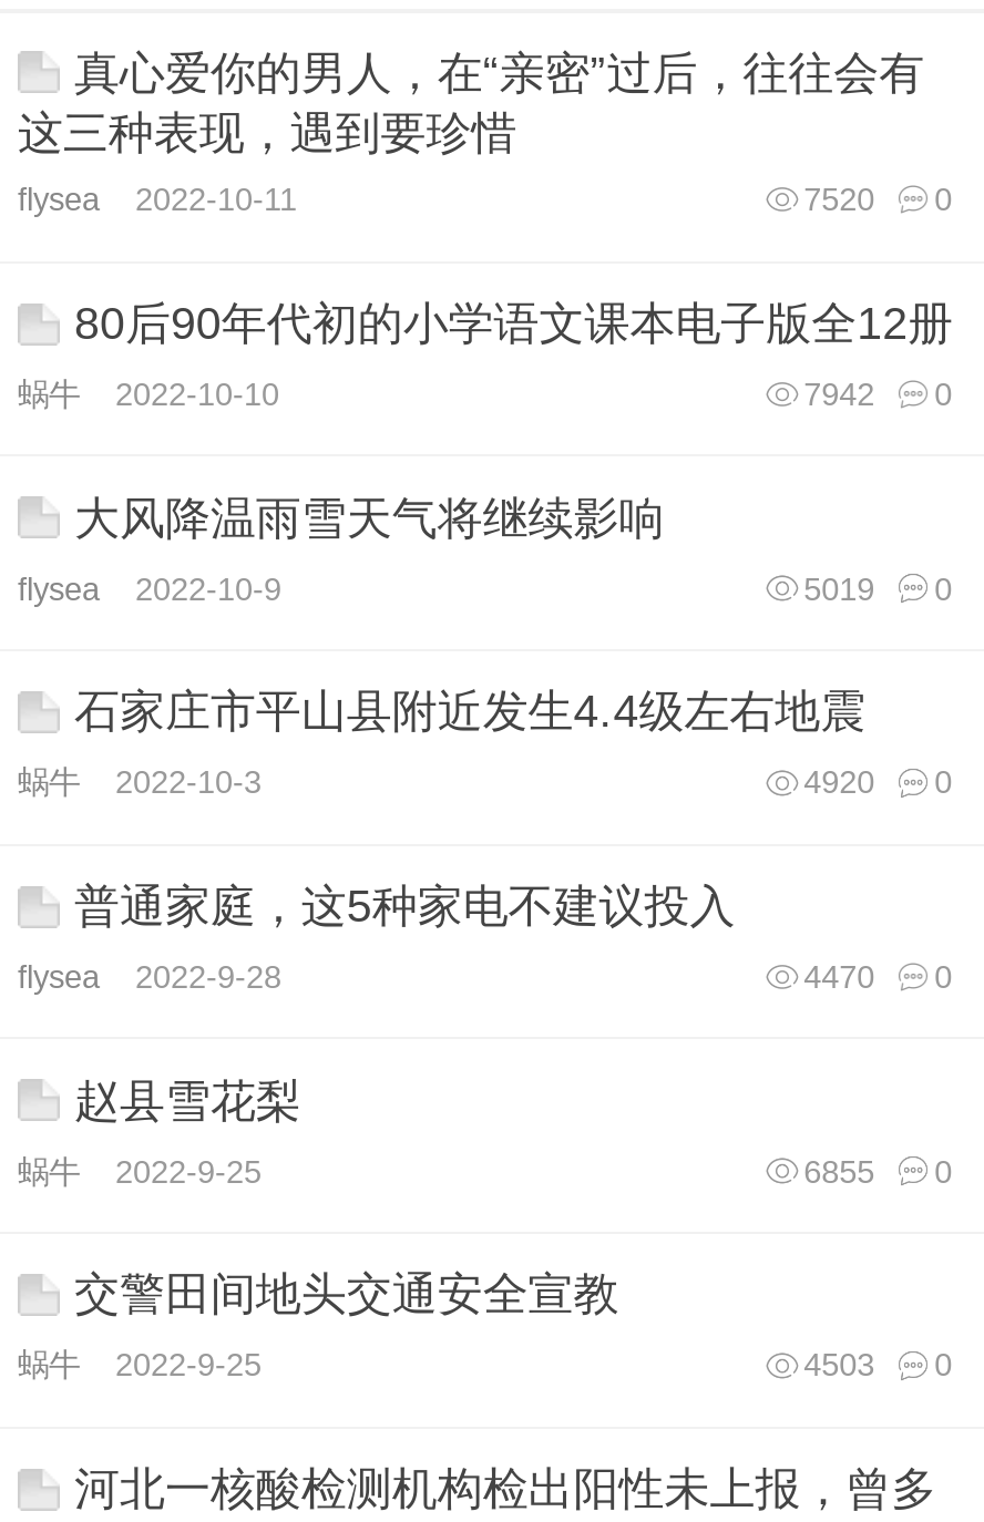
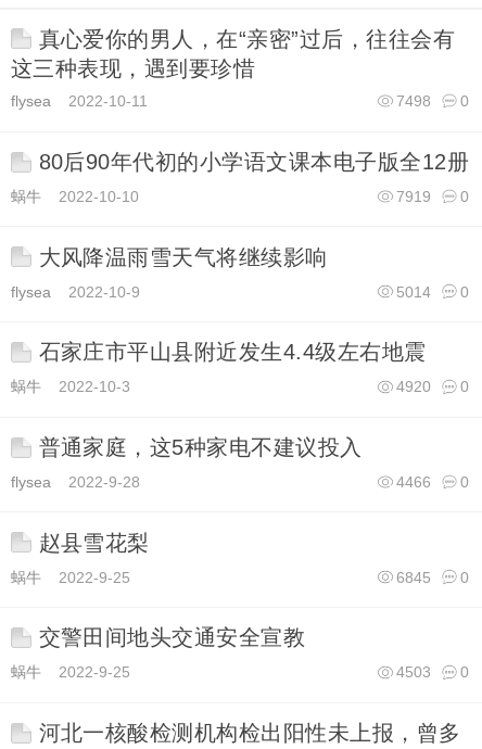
[804,182,952,218] 7520 0 -> [396,92,469,110] 7498 0
[804,376,952,412] 7942 0 -> [396,188,469,205] 7919 0
[804,570,952,606] 5019 0 -> [396,283,469,300] 5014 0
[804,959,952,995] 4470 0 -> [396,473,469,491] 4466 0
[804,1153,952,1189] 6855 0 -> [396,568,469,586] 6845 0

